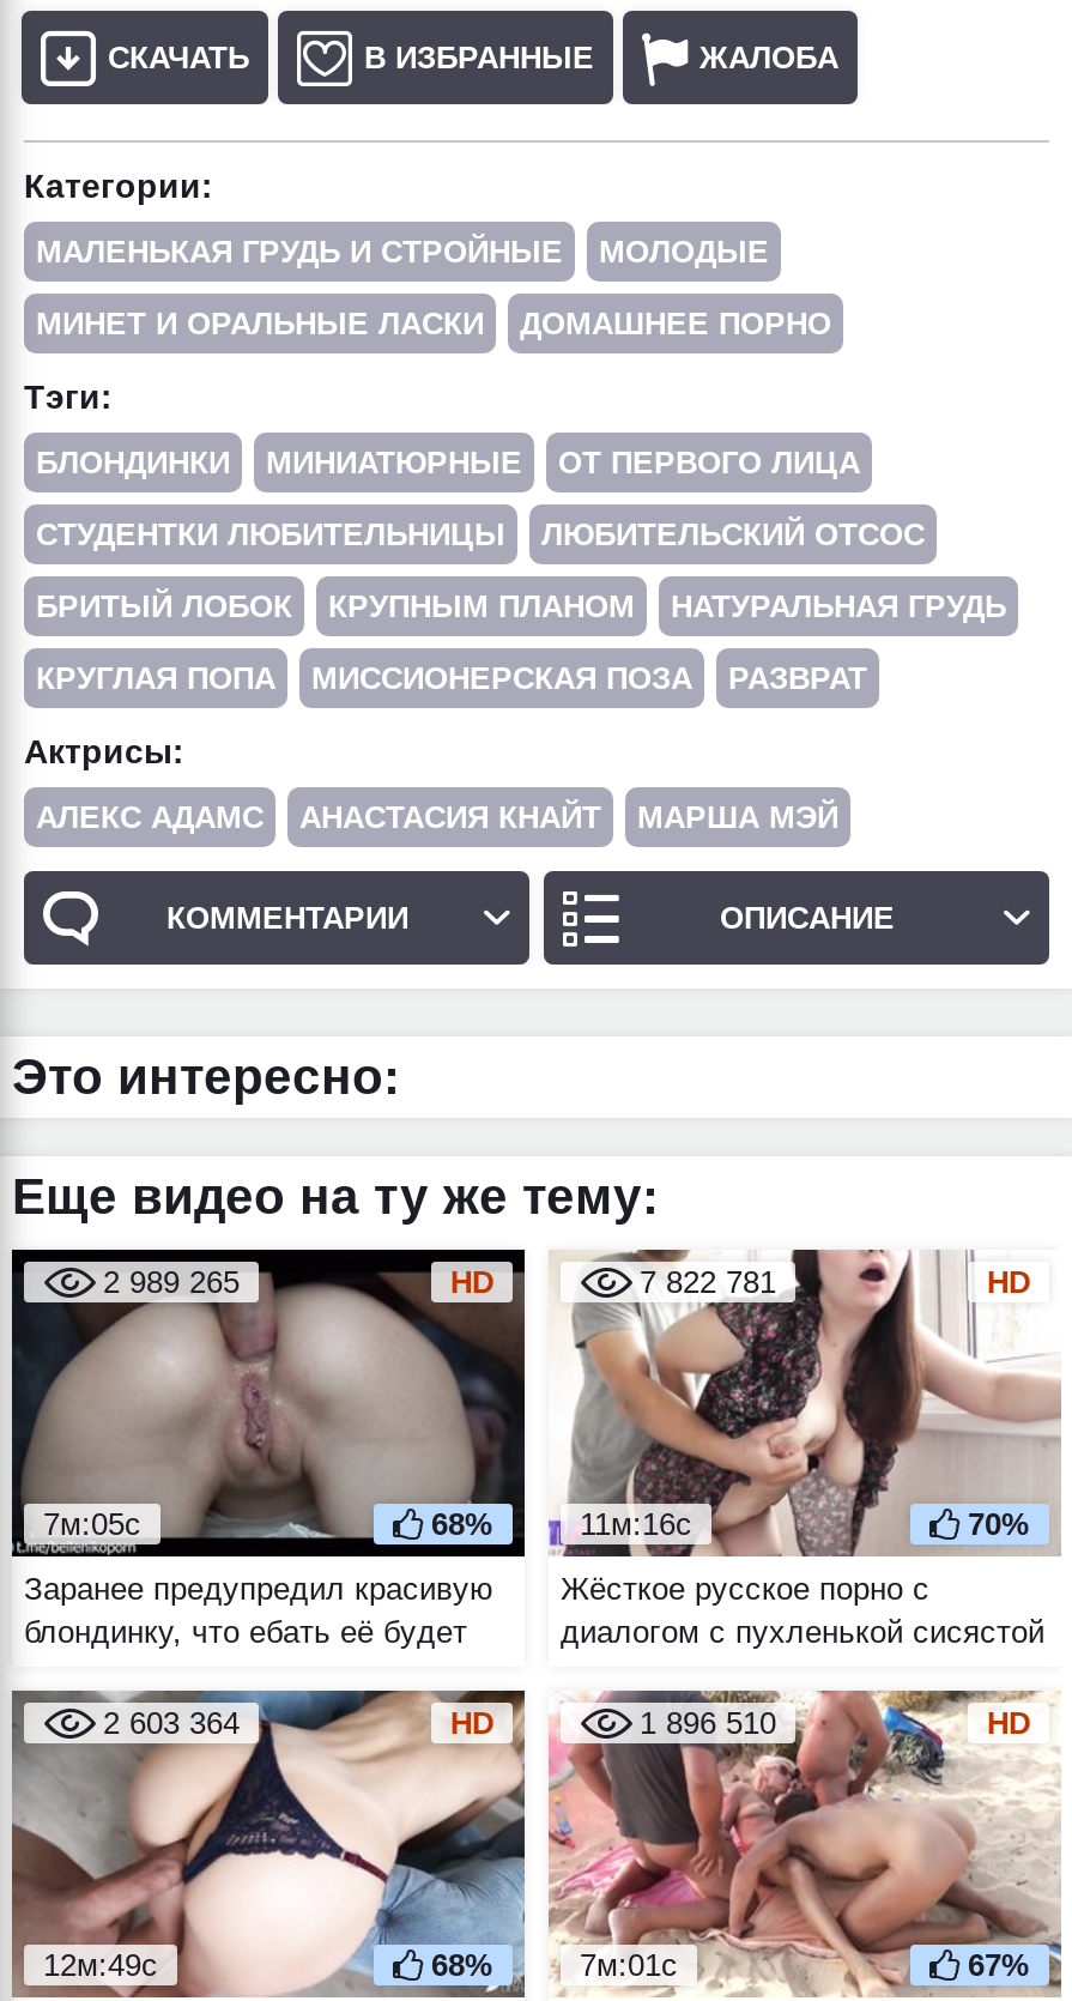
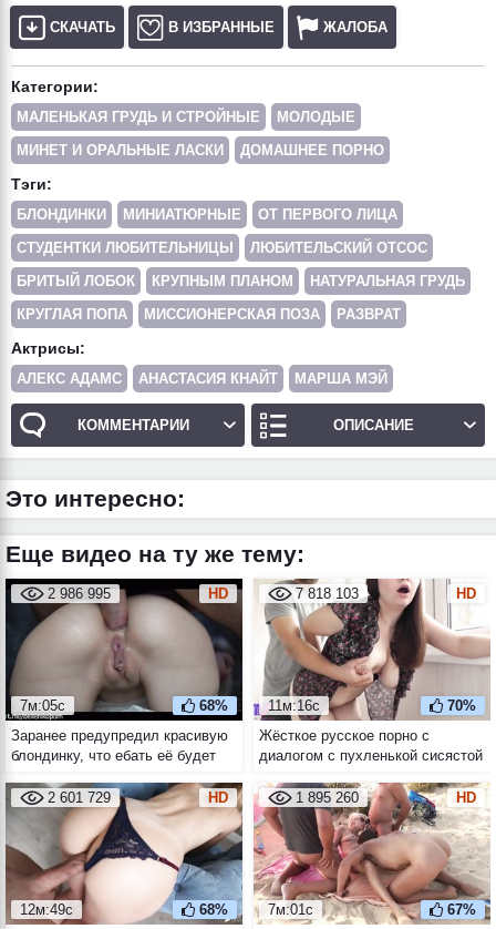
[103,1263,240,1299] 2 989 265 -> [48,585,111,602] 2 986 995
[640,1263,776,1299] 7 822 781 -> [296,585,359,602] 7 818 103
[103,1705,240,1741] 2 603 364 -> [48,789,111,806] 2 601 729
[640,1705,776,1741] 1 896 510 -> [296,789,359,806] 1 895 260

